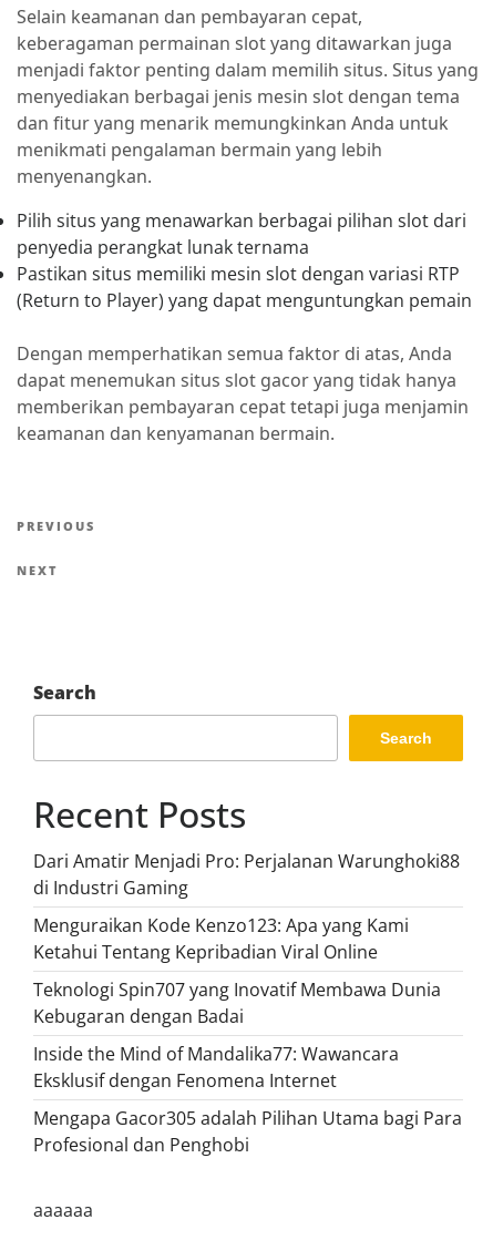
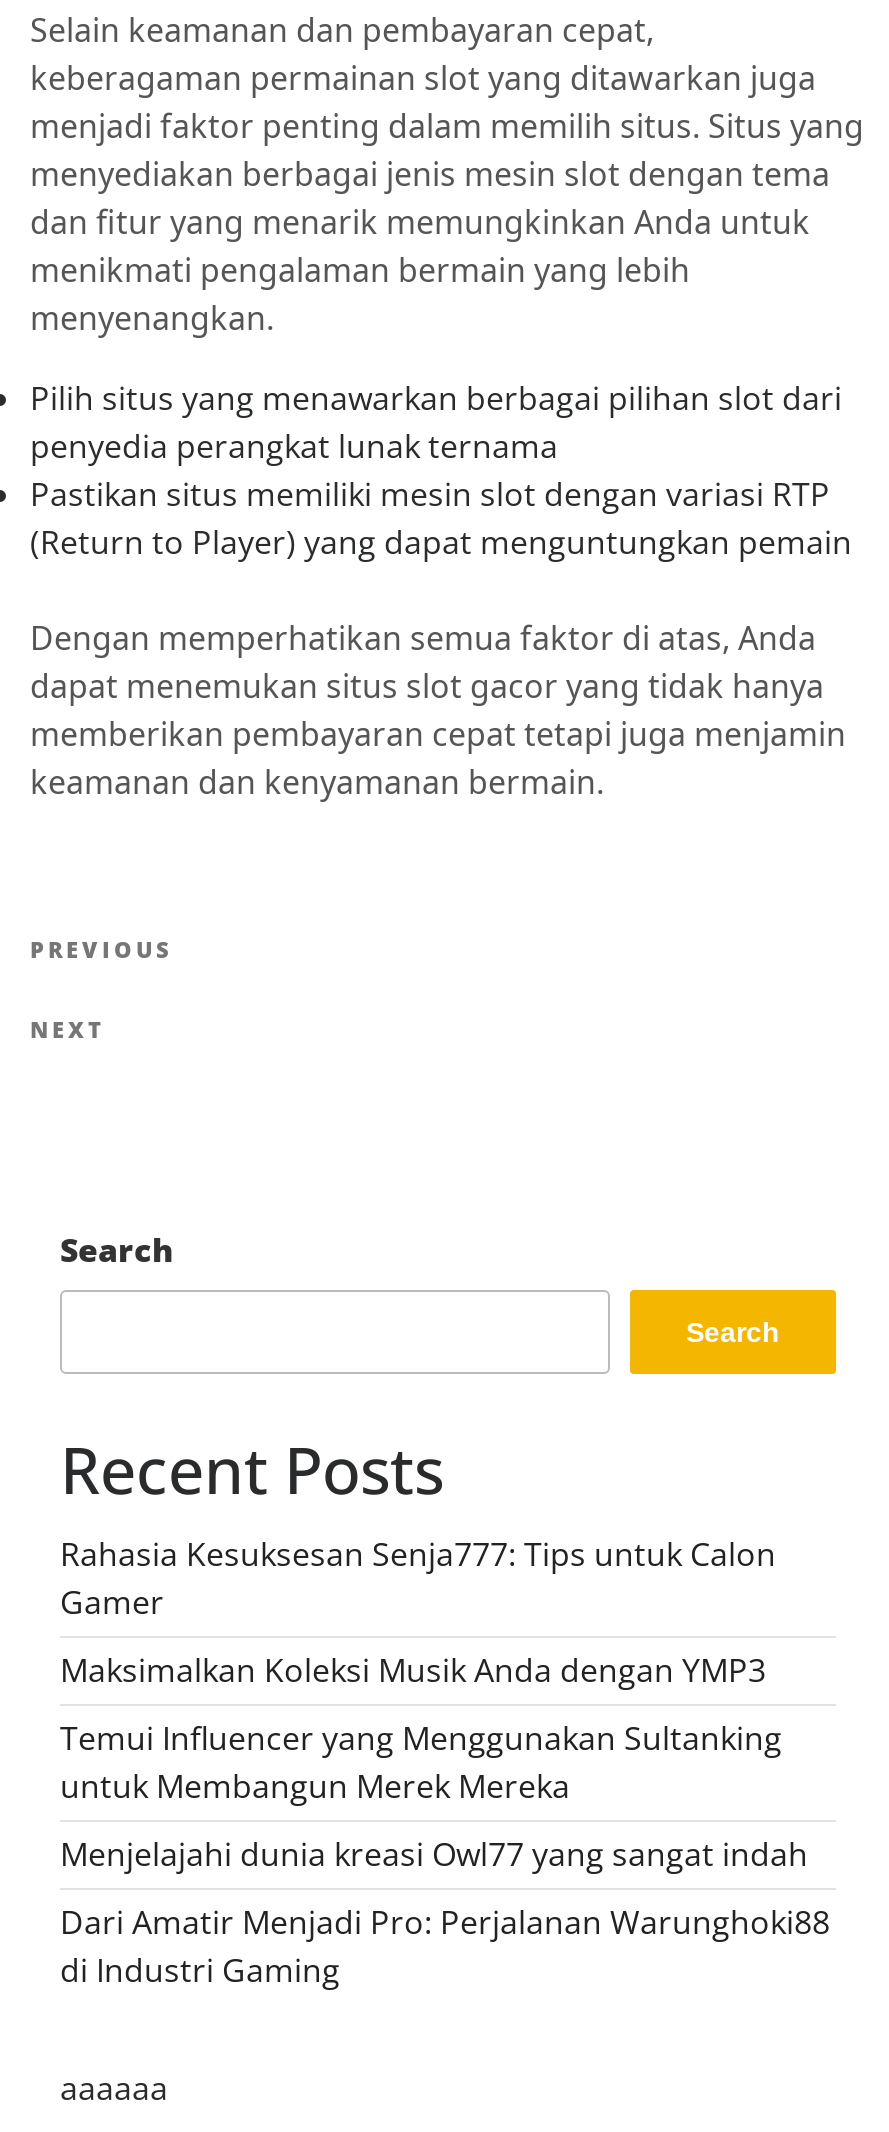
none -> [60,1533,808,1877] Rahasia Kesuksesan Senja777: Tips untuk Calon | Gamer | Maksimalkan Koleksi Musik Anda dengan YMP3 | Temui Influencer yang Menggunakan Sultanking | untuk Membangun Merek Mereka | Menjelajahi dunia kreasi Owl77 yang sangat indah
moved [33,849,460,900] -> [60,1901,830,1993]: Dari Amatir Menjadi Pro: Perjalanan Warunghoki88 | di Industri Gaming
[33,914,462,1157] Menguraikan Kode Kenzo123: Apa yang Kami | Ketahui Tentang Kepribadian Viral Online | Teknologi Spin707 yang Inovatif Membawa Dunia | Kebugaran dengan Badai | Inside the Mind of Mandalika77: Wawancara | Eksklusif dengan Fenomena Internet | Mengapa Gacor305 adalah Pilihan Utama bagi Para | Profesional dan Penghobi -> none

